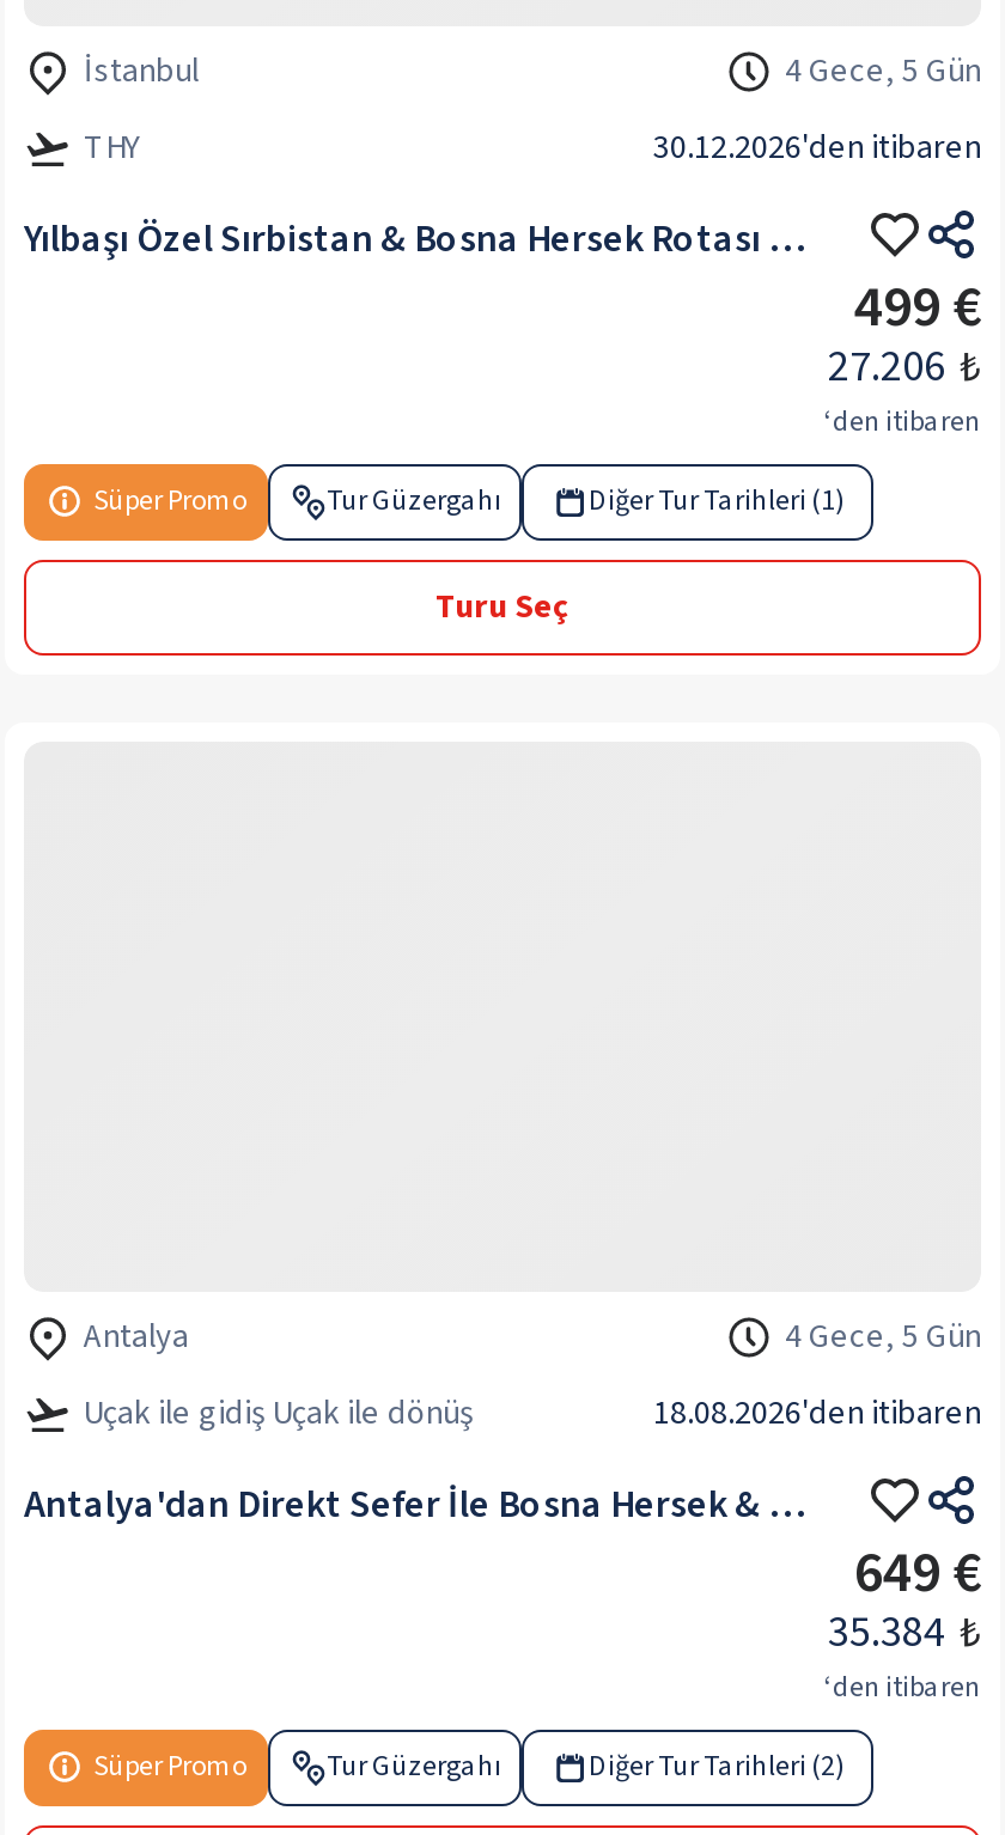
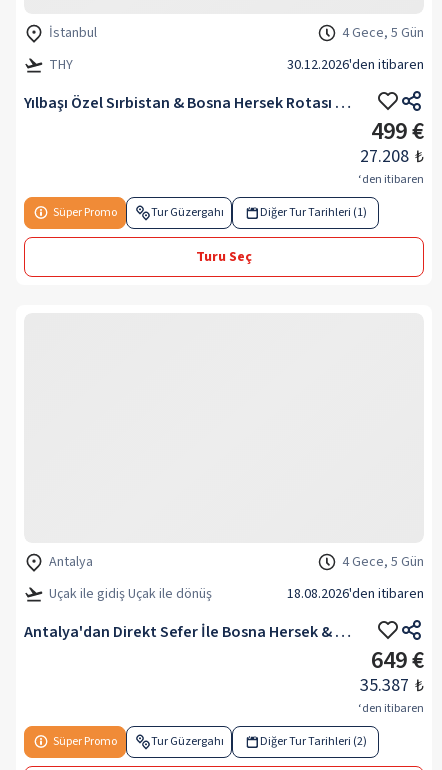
[828,337,981,397] 27.206 ₺ -> [360,144,424,169] 27.208 ₺
[828,1603,981,1663] 35.384 ₺ -> [360,673,424,698] 35.387 ₺

